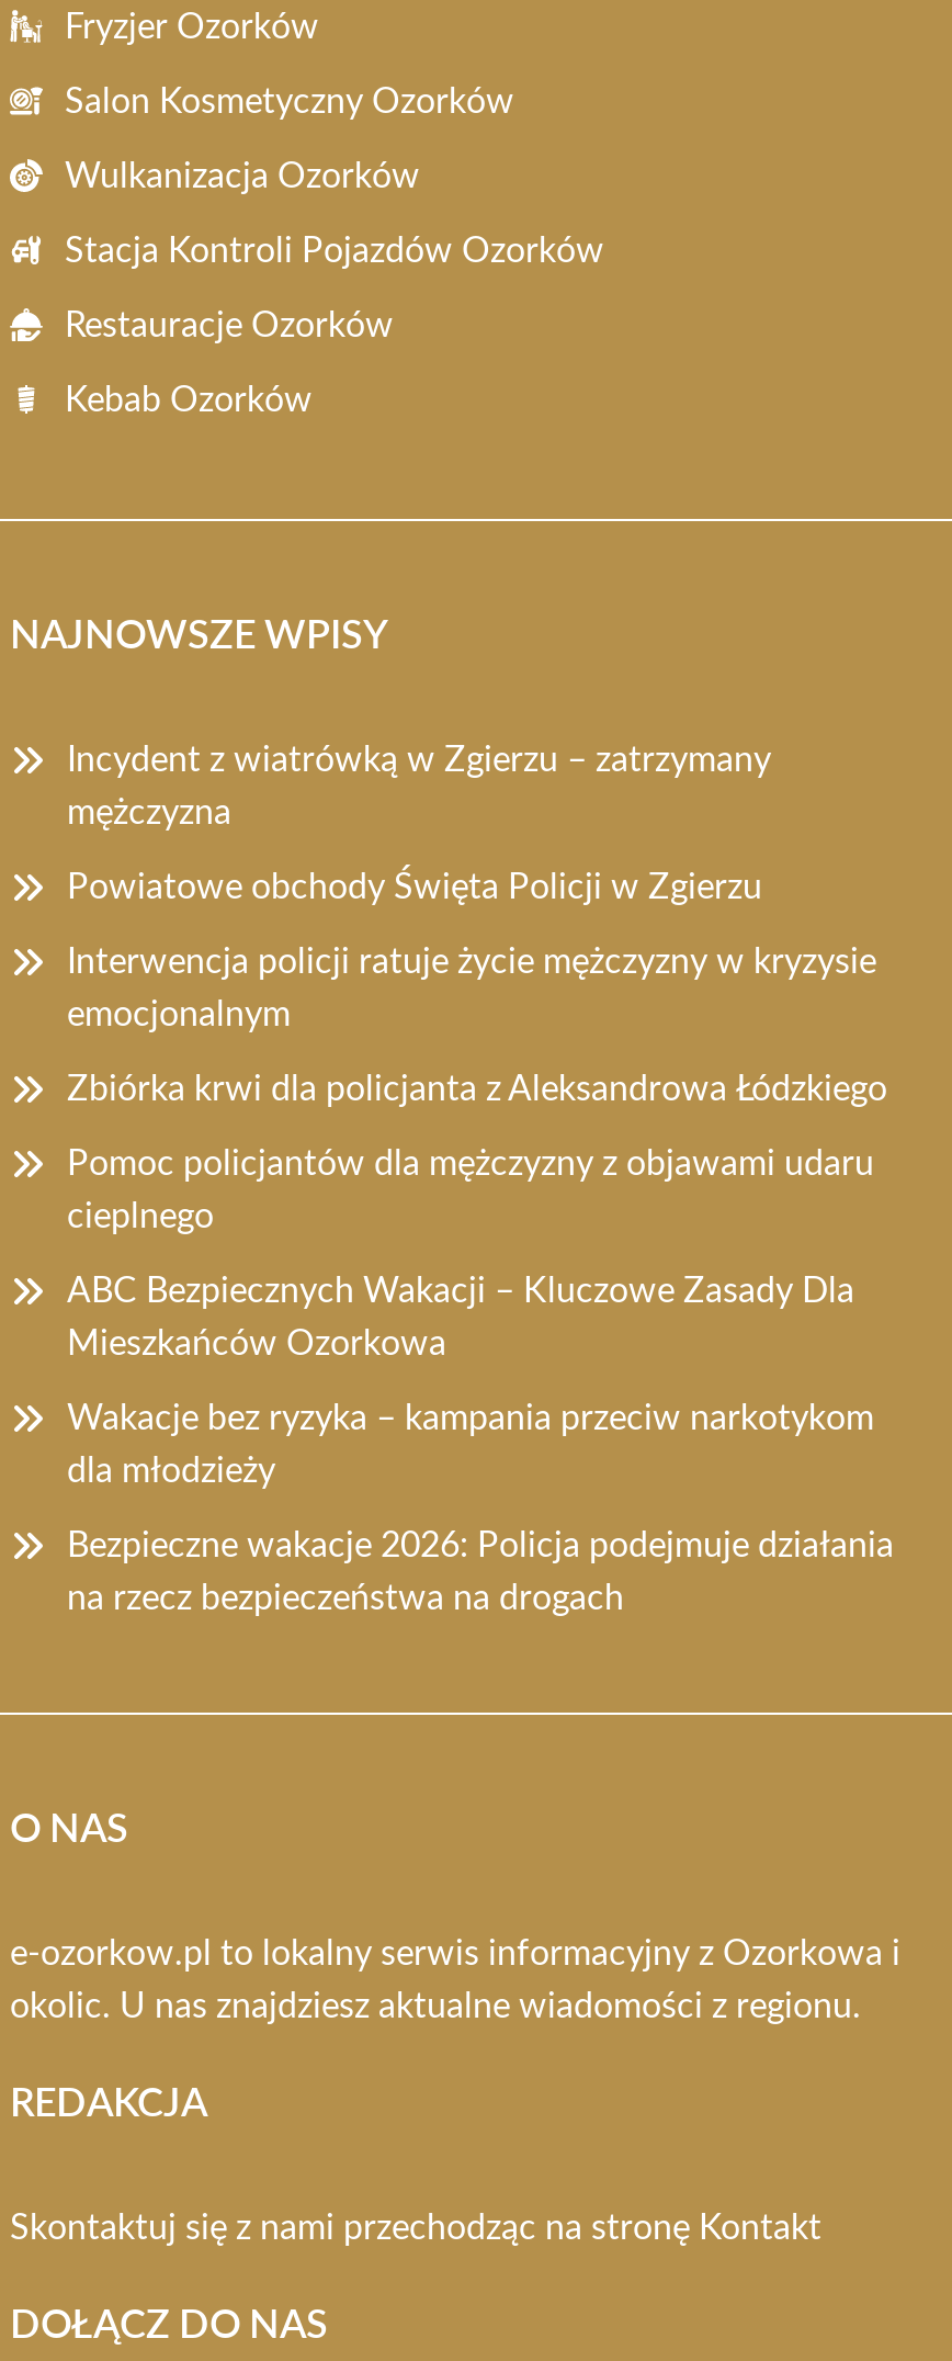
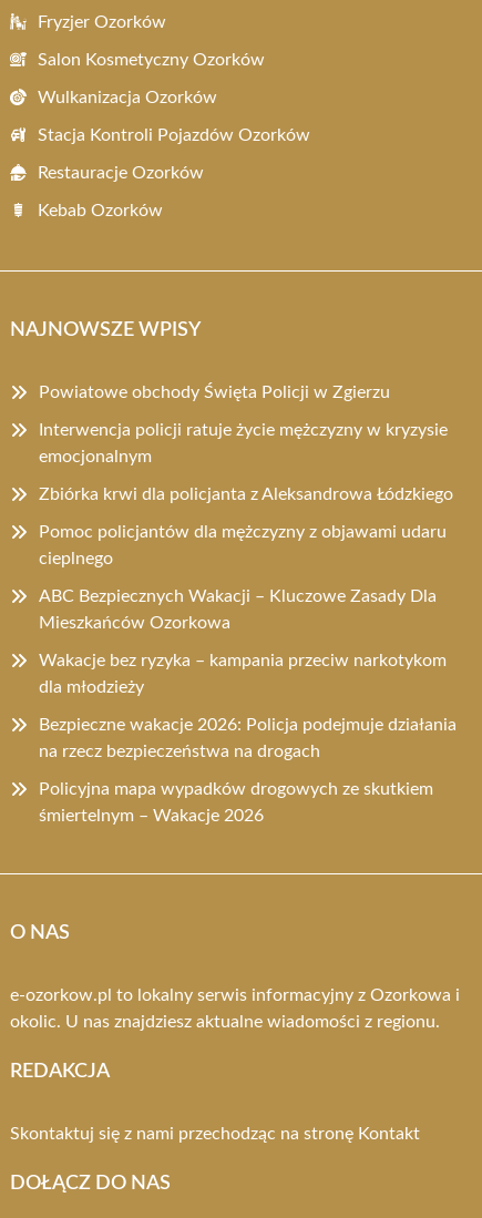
[67,743,771,831] Incydent z wiatrówką w Zgierzu – zatrzymany | mężczyzna -> none
moved [67,870,894,1616] -> [39,383,457,760]: Powiatowe obchody Święta Policji w Zgierzu | Interwencja policji ratuje życie mężczyzny w kryzysie | emocjonalnym | ... | Bezpieczne wakacje 2026: Policja podejmuje działania | na rzecz bezpieczeństwa na drogach
none -> [39,780,433,825] Policyjna mapa wypadków drogowych ze skutkiem | śmiertelnym – Wakacje 2026

